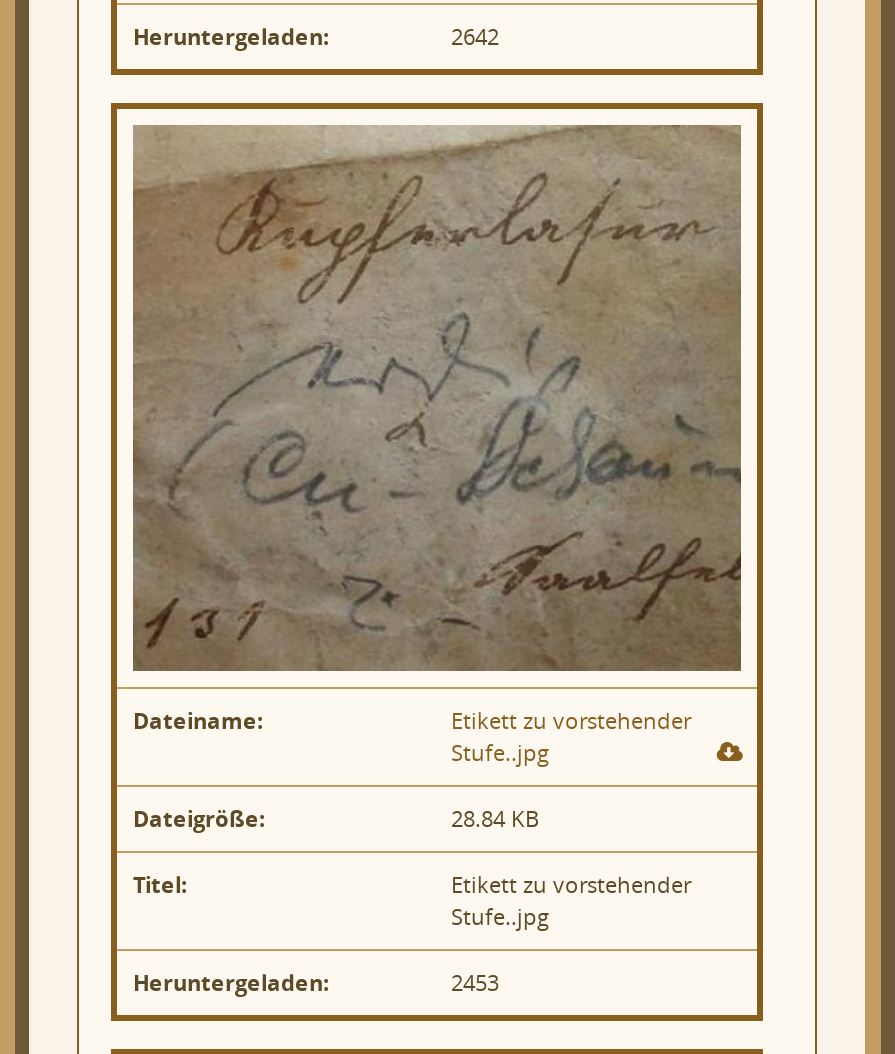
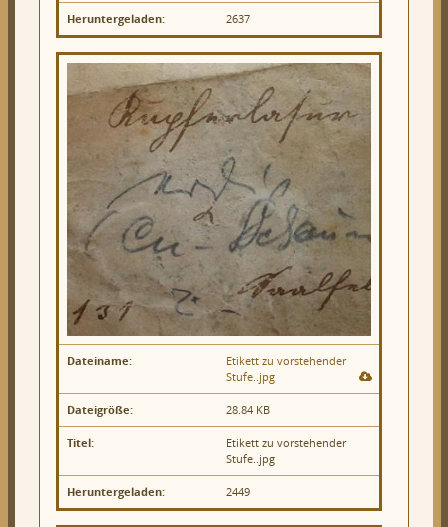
[451,22,499,52] 2642 -> [226,11,250,26] 2637
[451,968,499,998] 2453 -> [226,484,250,499] 2449

